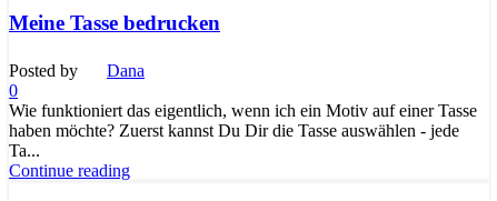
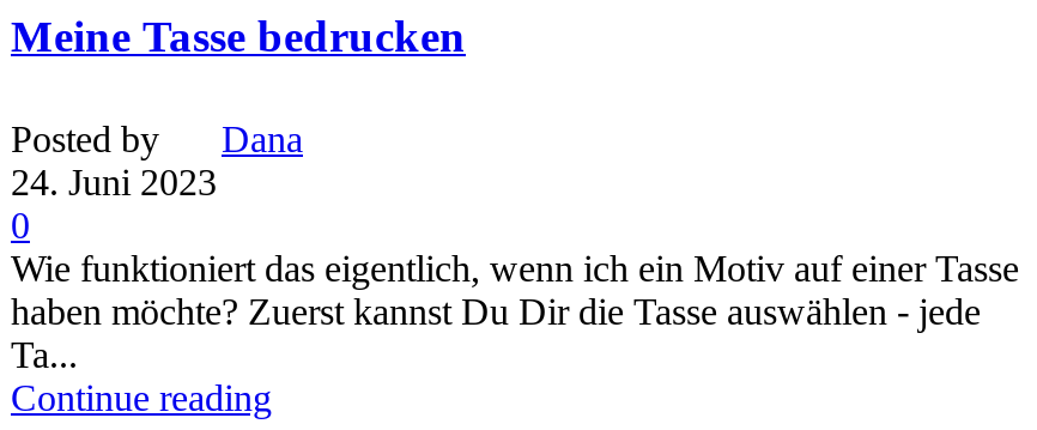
none -> [11,161,217,202] 24. Juni 2023

